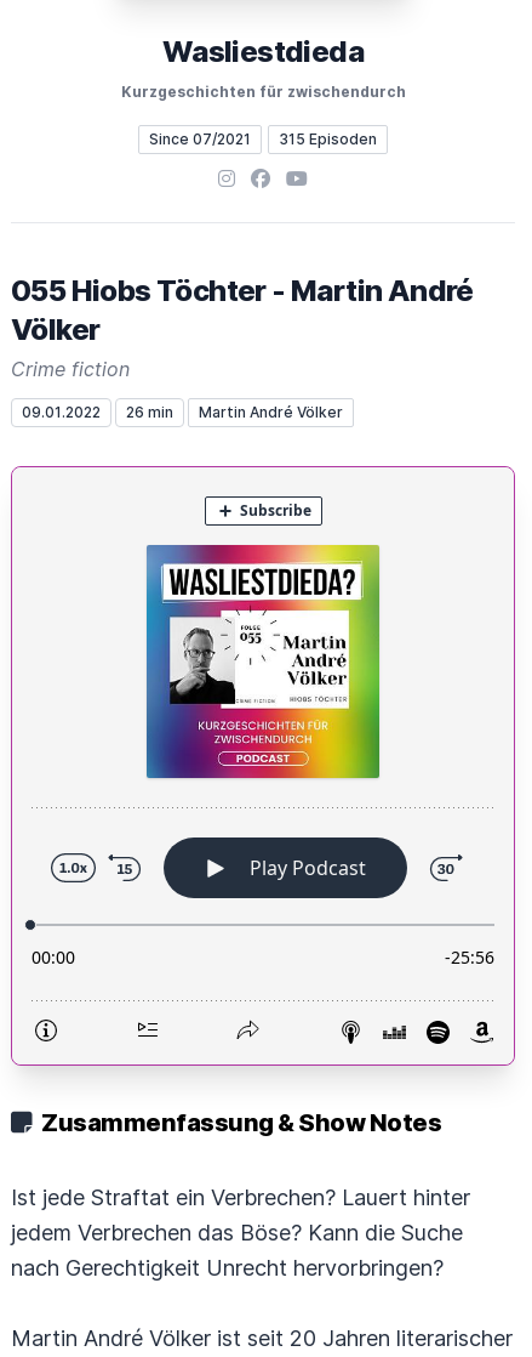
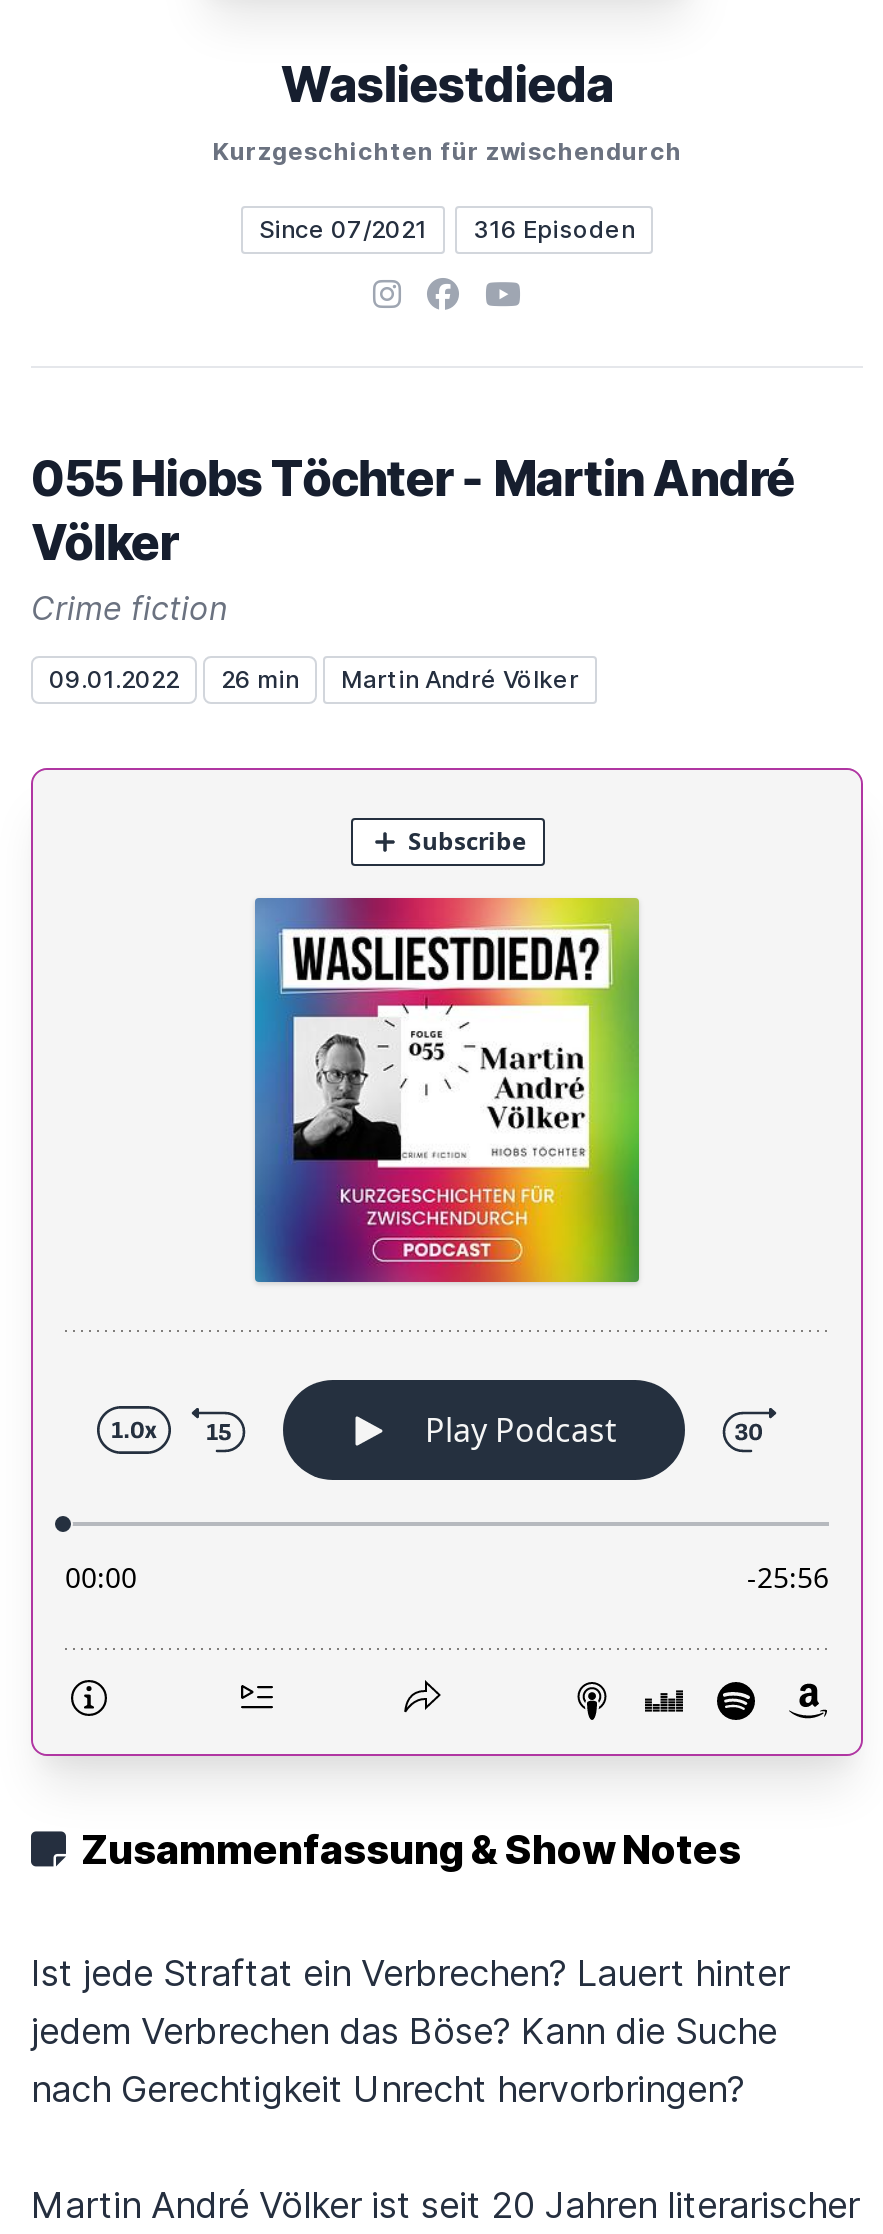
[149,130,377,148] Since 07/2021 315 Episoden -> [259,214,635,244] Since 07/2021 316 Episoden

